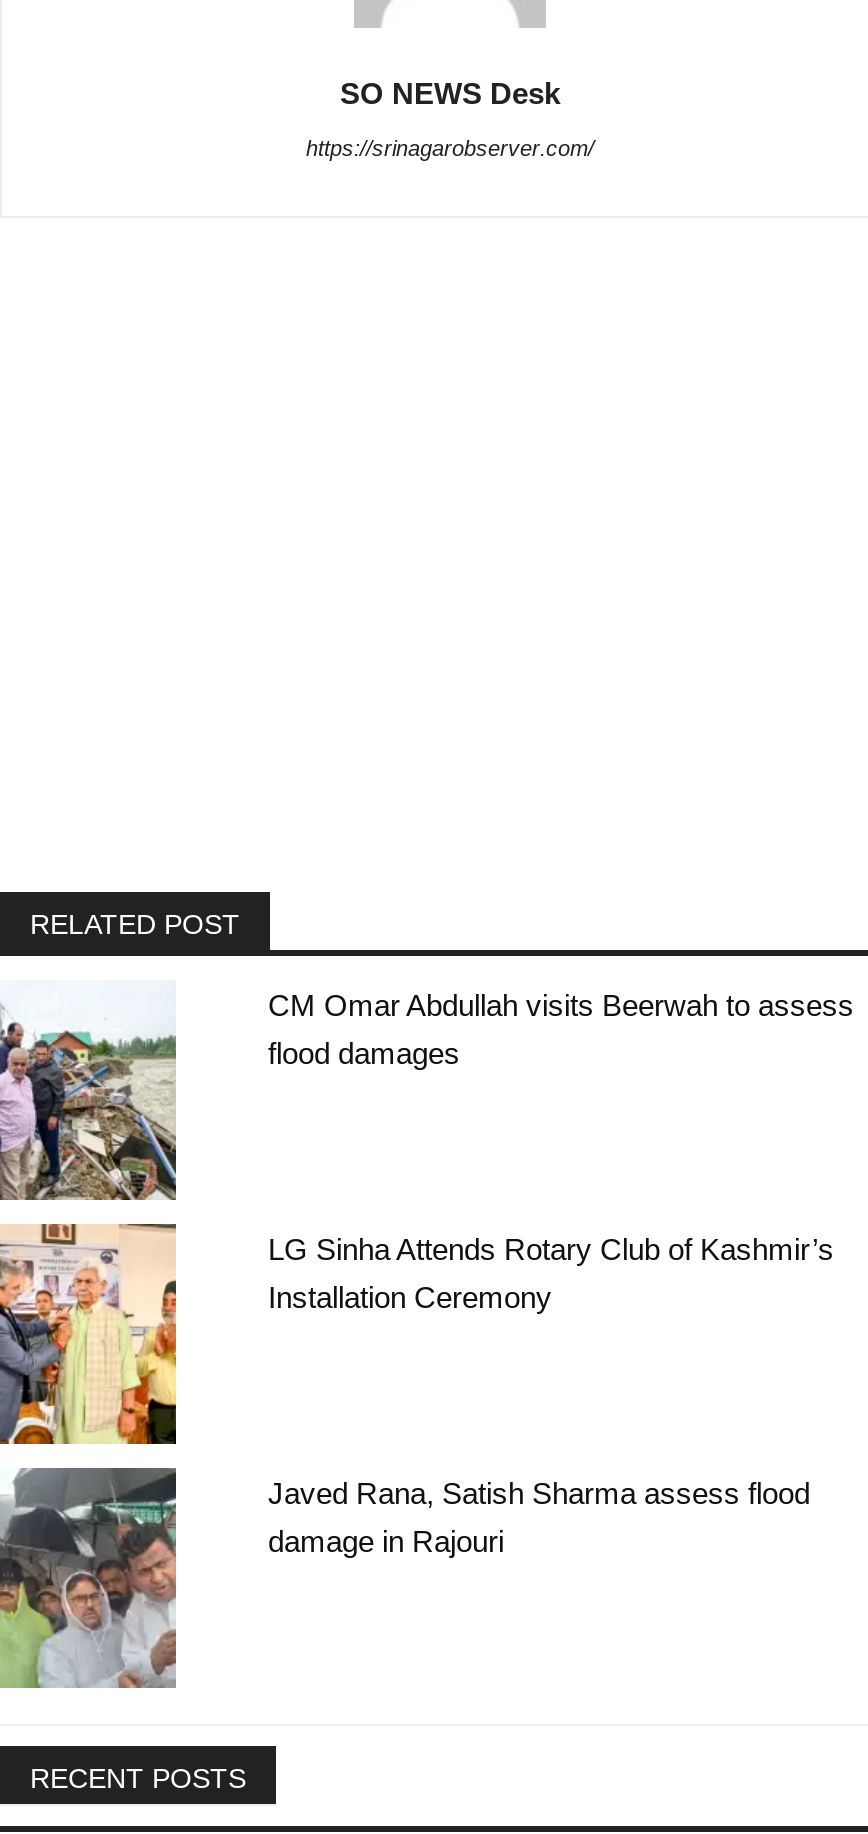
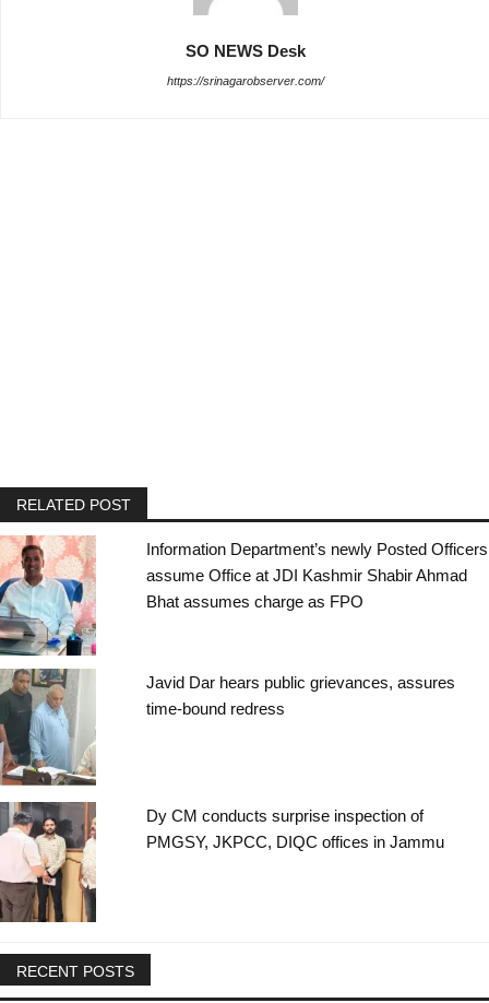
[6,980,178,1202] [image] -> [3,534,97,657] [image]
[268,987,854,1069] CM Omar Abdullah visits Beerwah to assess | flood damages -> [146,539,488,610] Information Department’s newly Posted Officers | assume Office at JDI Kashmir Shabir Ahmad | Bhat assumes charge as FPO
[6,1222,178,1446] [image] -> [3,668,97,789] [image]
[268,1231,834,1313] LG Sinha Attends Rotary Club of Kashmir’s | Installation Ceremony -> [146,673,455,718] Javid Dar hears public grievances, assures | time-bound redress
[6,1468,178,1690] [image] -> [3,801,97,923] [image]
[268,1475,810,1557] Javed Rana, Satish Sharma assess flood | damage in Rajouri -> [146,806,444,851] Dy CM conducts surprise inspection of | PMGSY, JKPCC, DIQC offices in Jammu

